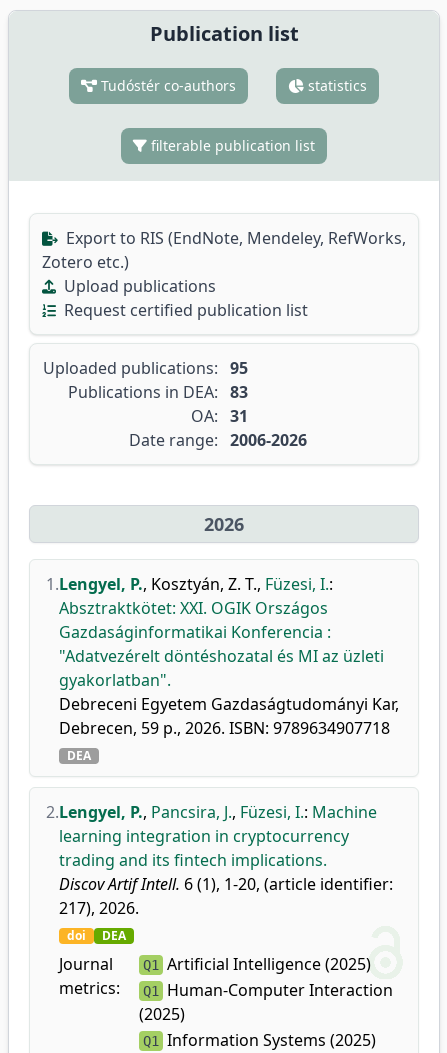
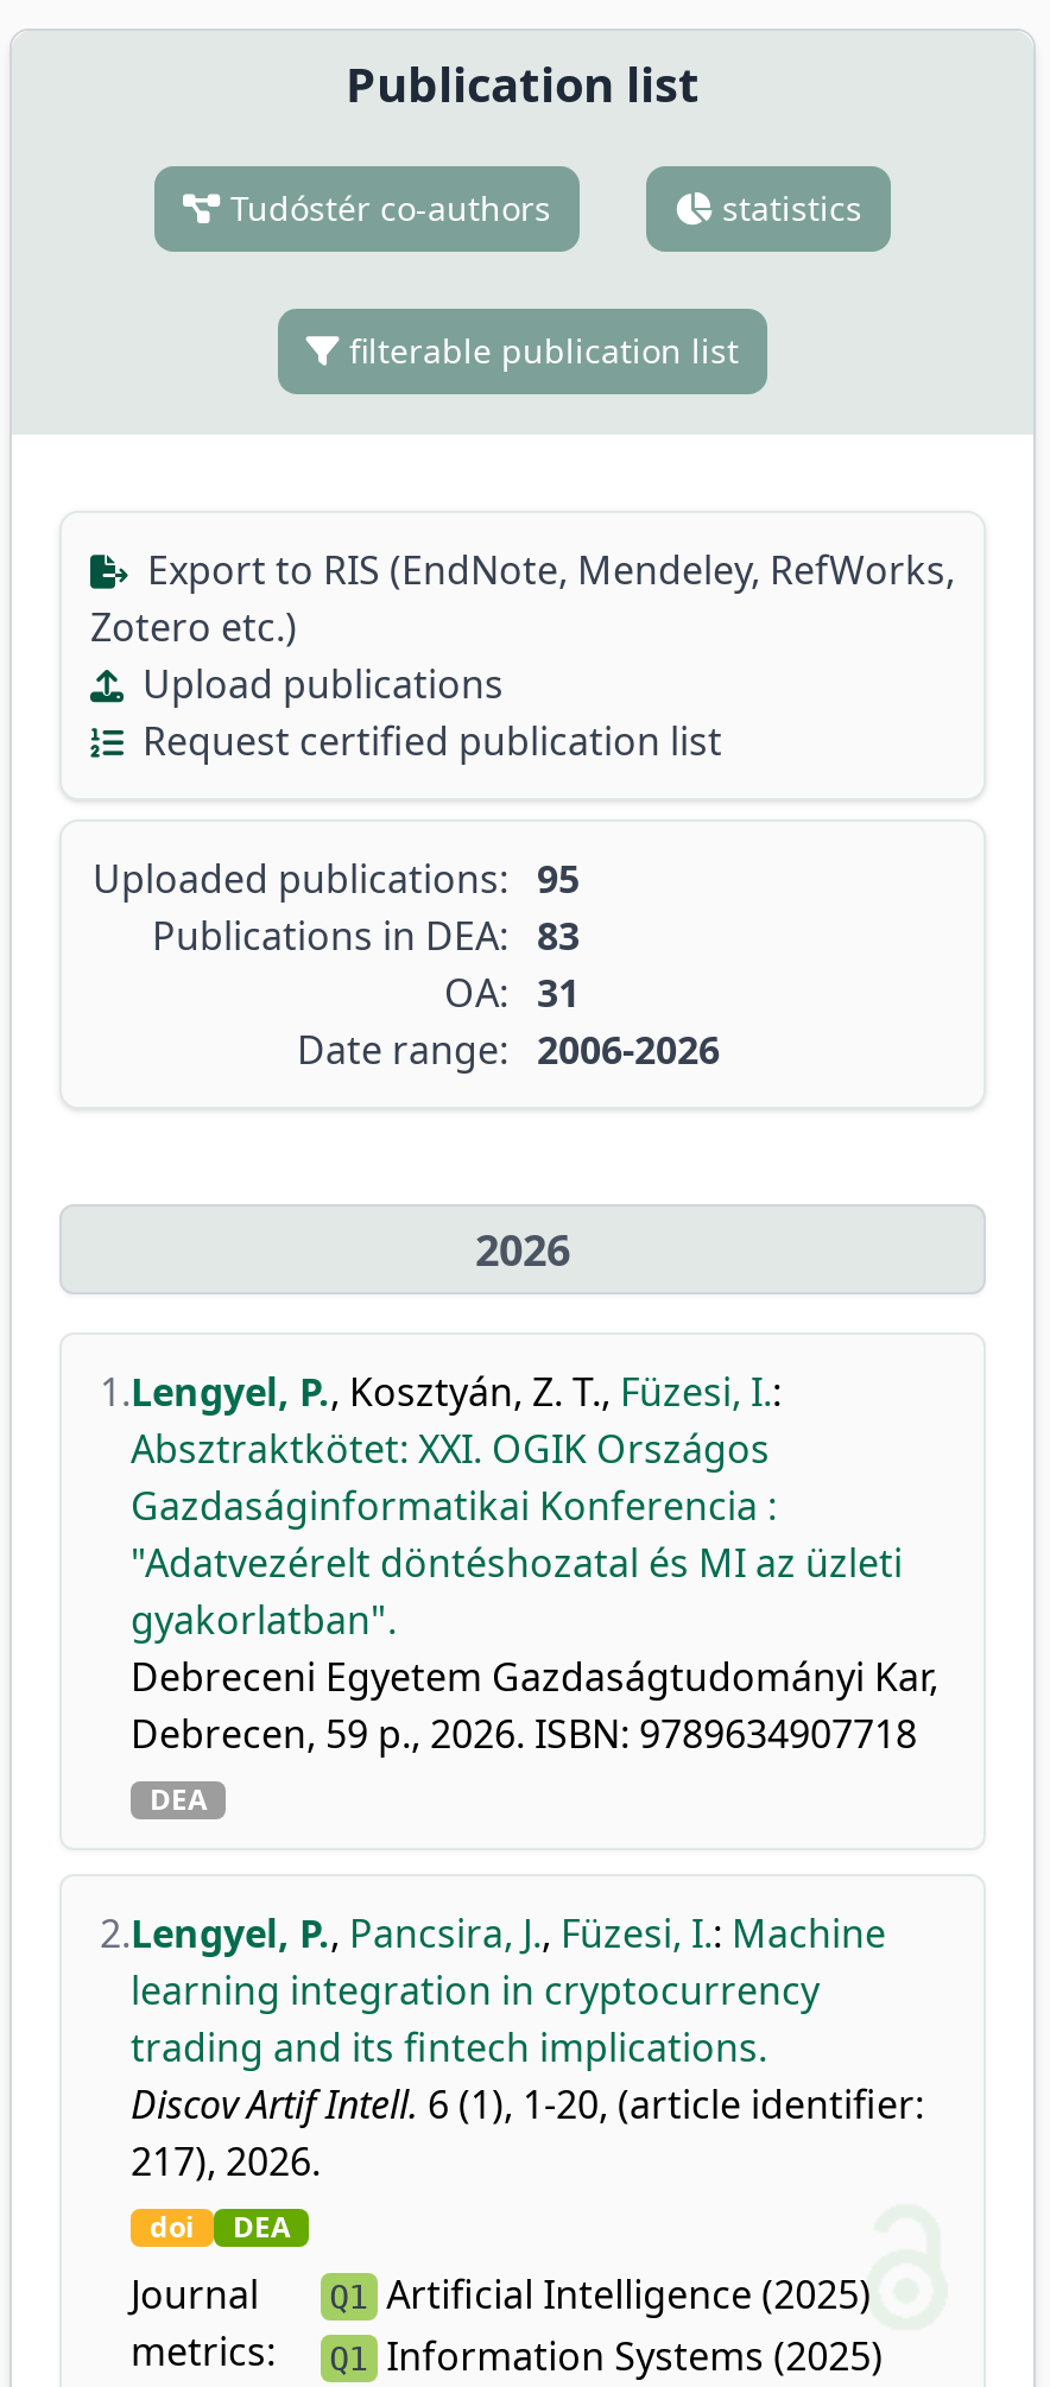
[139,979,393,1025] Q1 Human-Computer Interaction | (2025) -> none

